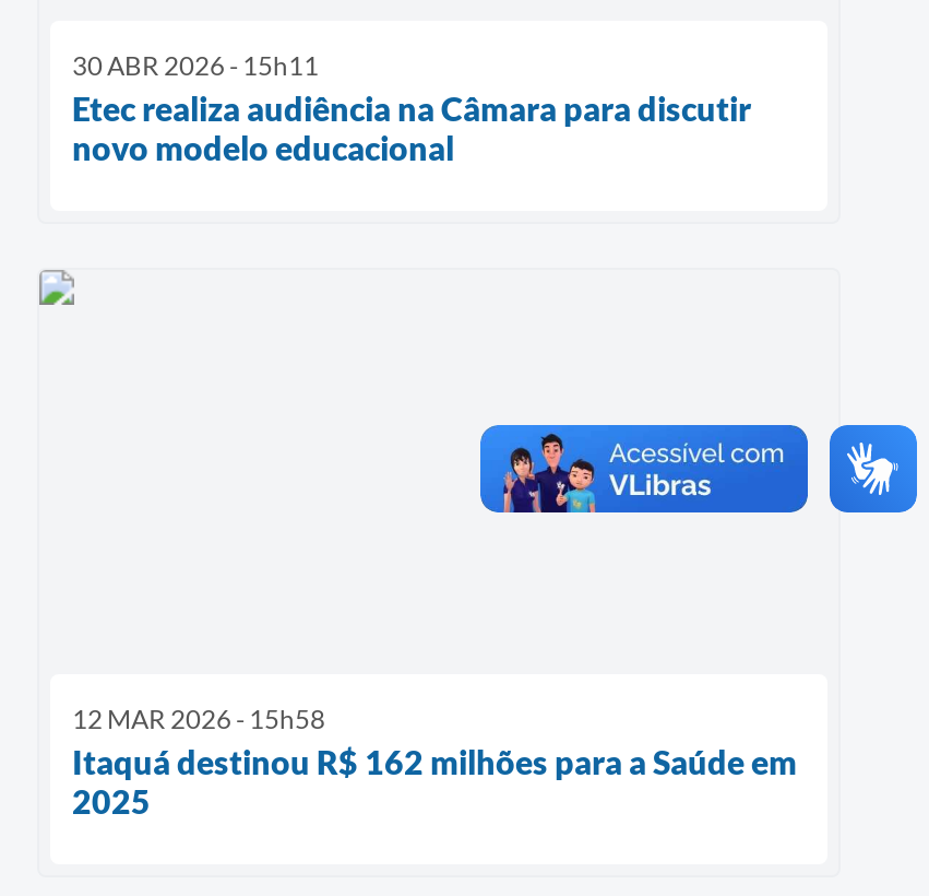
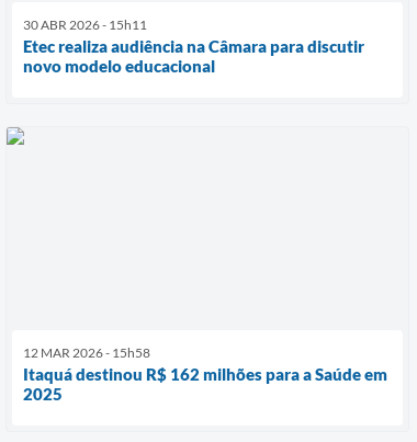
[478,423,810,515] [image] -> none
[827,423,919,515] [image] -> none

